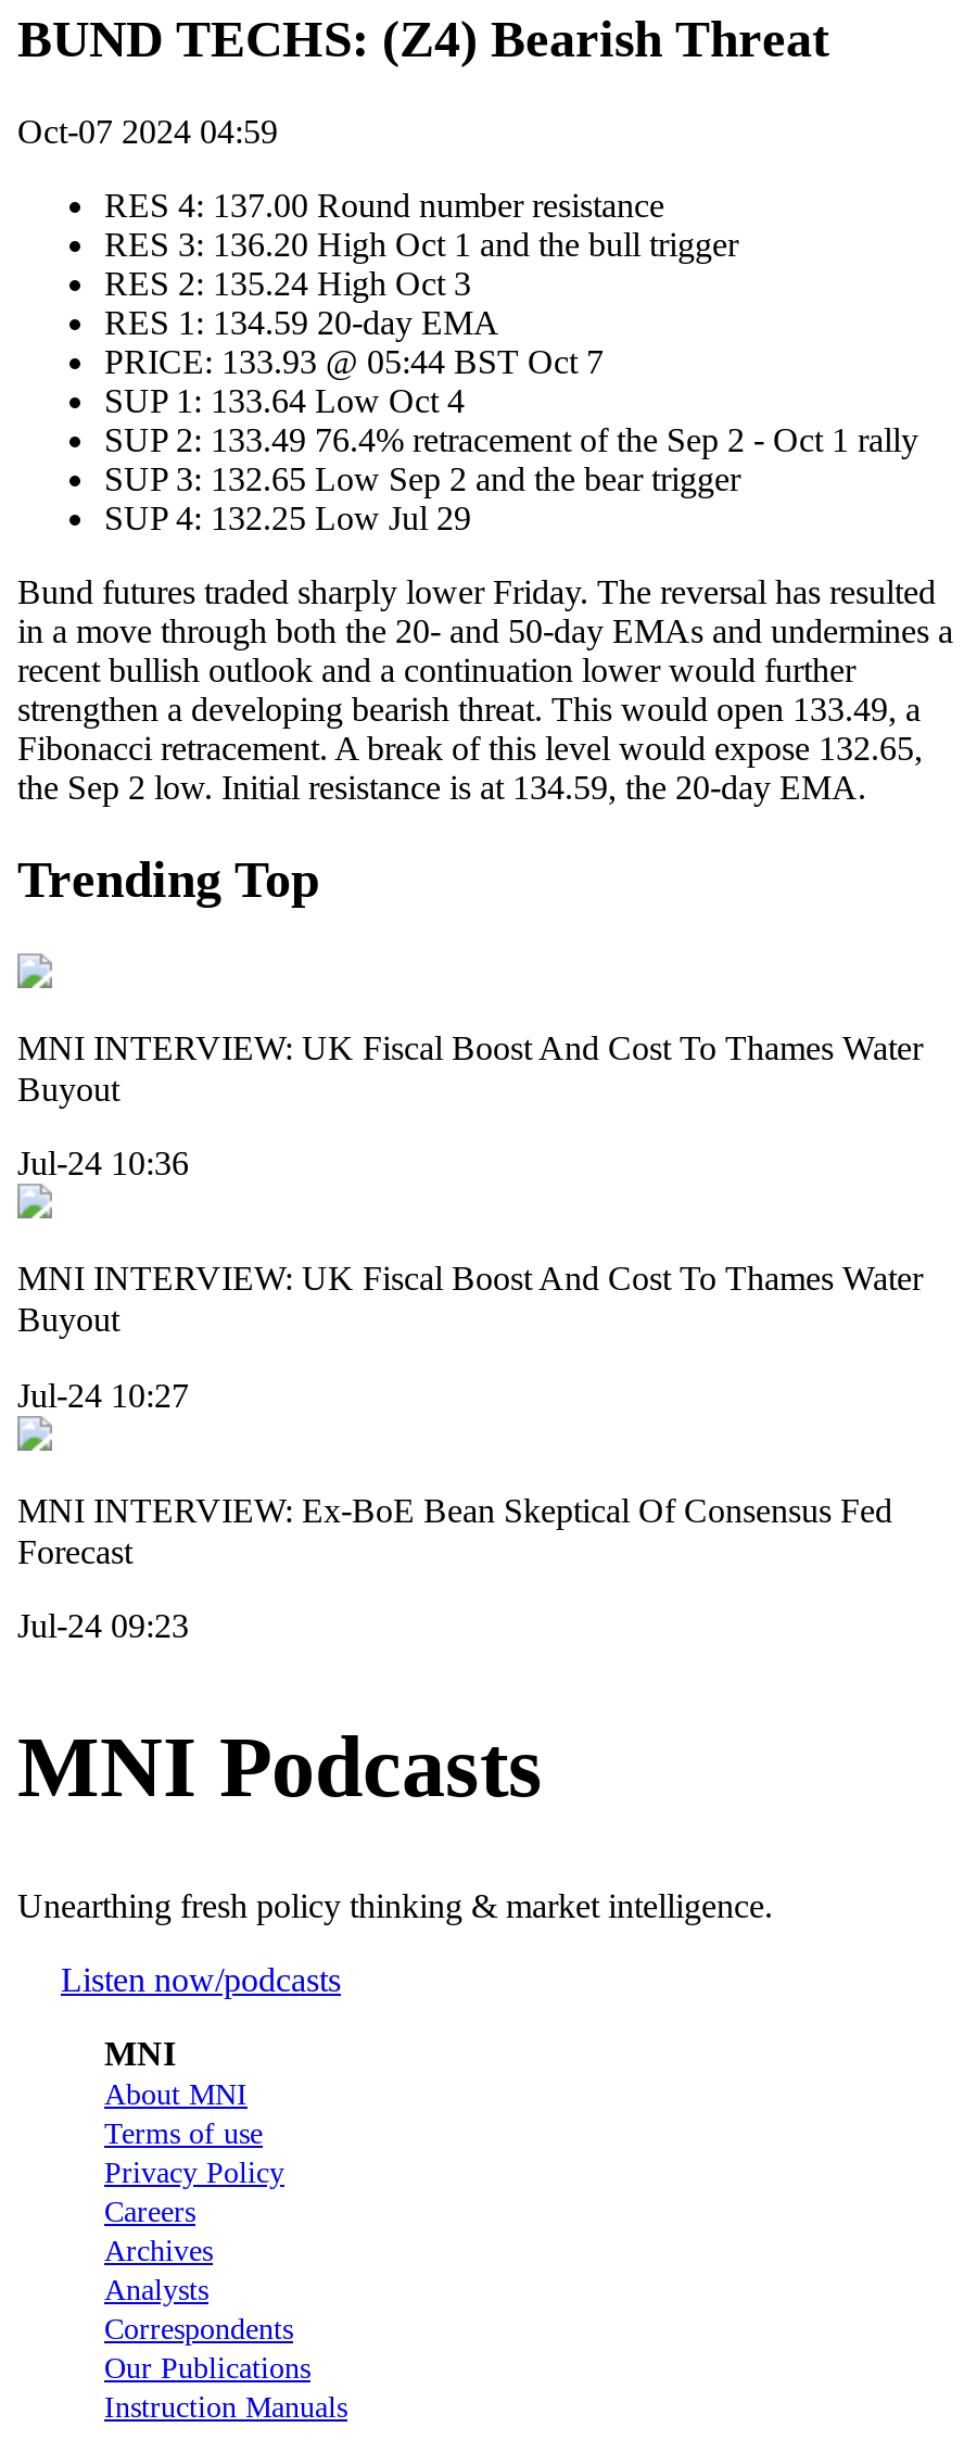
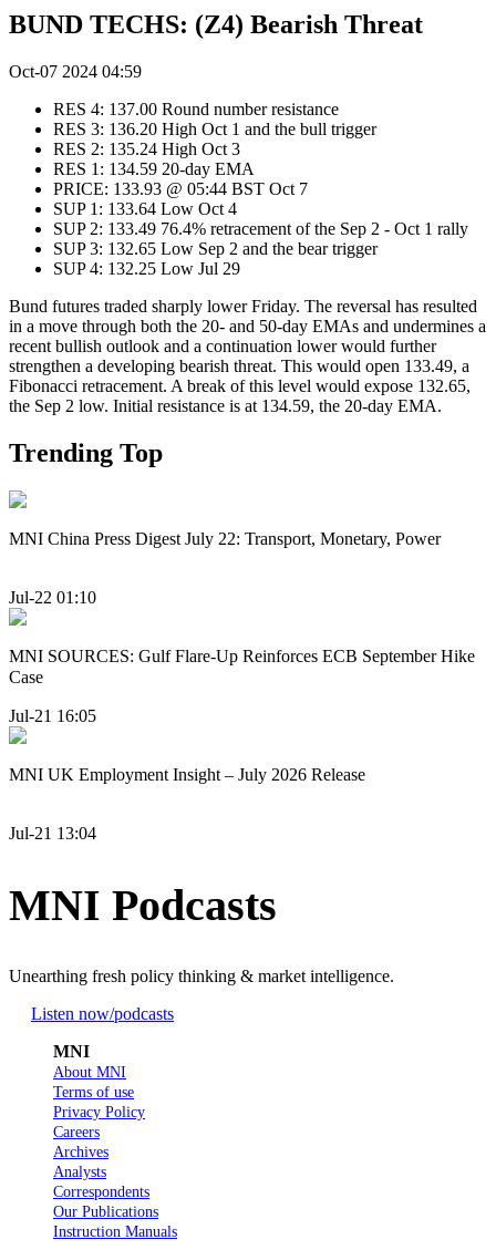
[17,1029,923,1107] MNI INTERVIEW: UK Fiscal Boost And Cost To Thames Water | Buyout -> [9,529,441,548] MNI China Press Digest July 22: Transport, Monetary, Power
[17,1145,189,1182] Jul-24 10:36 -> [9,588,96,607] Jul-22 01:10
[17,1260,923,1338] MNI INTERVIEW: UK Fiscal Boost And Cost To Thames Water | Buyout -> [9,647,475,687] MNI SOURCES: Gulf Flare-Up Reinforces ECB September Hike | Case
[17,1376,189,1413] Jul-24 10:27 -> [9,706,96,725] Jul-21 16:05
[17,1491,892,1569] MNI INTERVIEW: Ex-BoE Bean Skeptical Of Consensus Fed | Forecast -> [9,765,365,783] MNI UK Employment Insight – July 2026 Release
[17,1607,189,1644] Jul-24 09:23 -> [9,824,96,843] Jul-21 13:04

